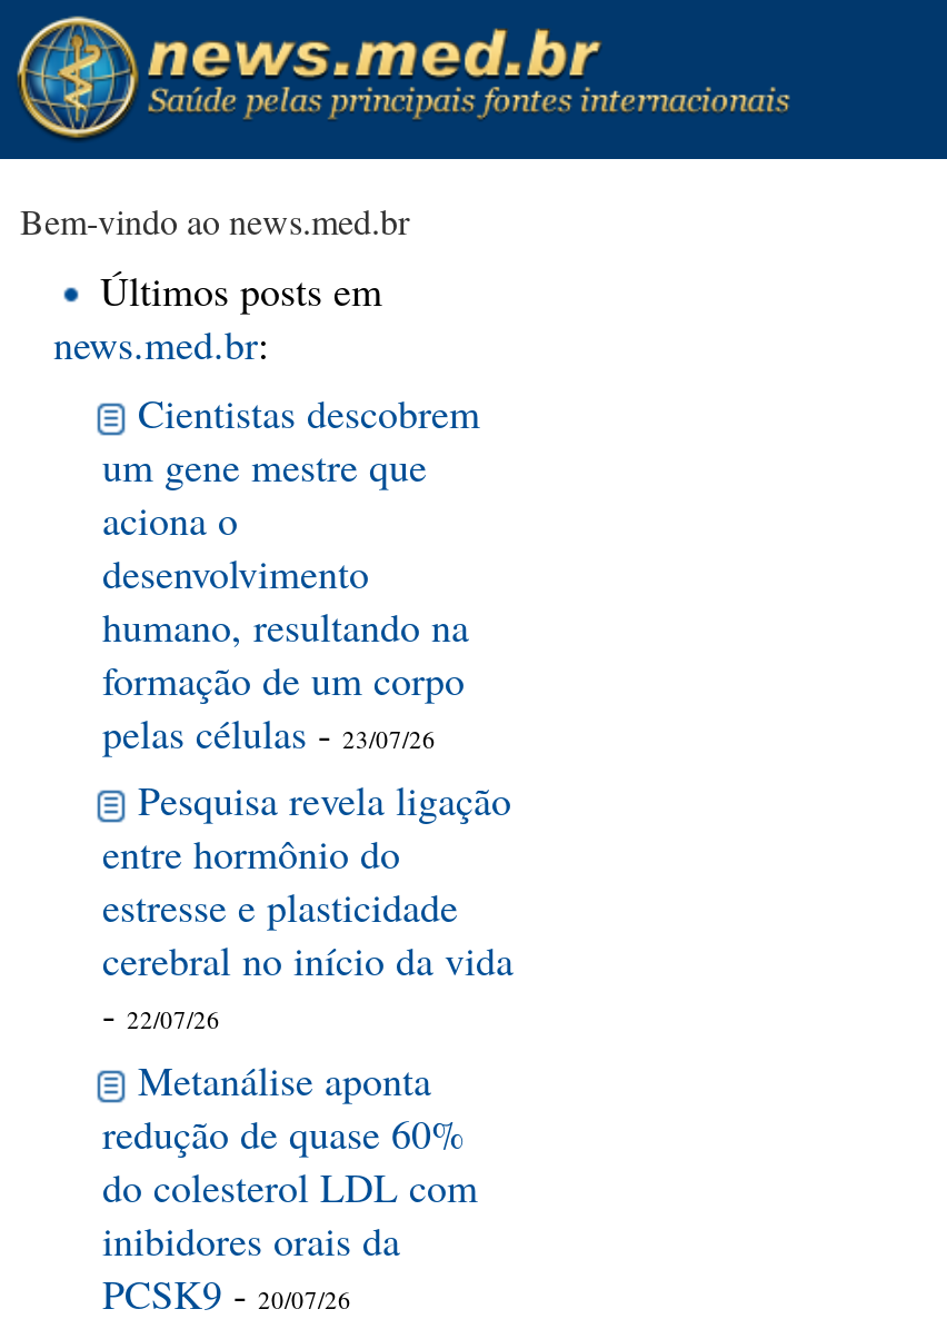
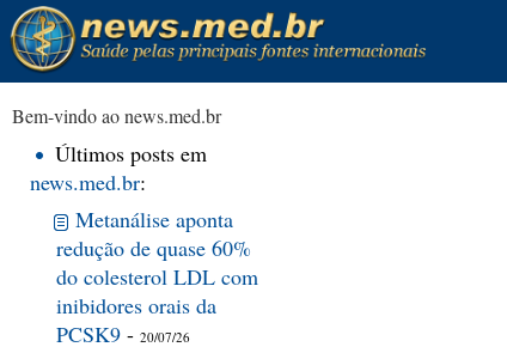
[102,386,514,1040] Cientistas descobrem | um gene mestre que | aciona o | desenvolvimento | humano, resultando na | formação de um corpo | pelas células - 23/07/26 | Pesquisa revela ligação | entre hormônio do | estresse e plasticidade | cerebral no início da vida | - 22/07/26 -> none

